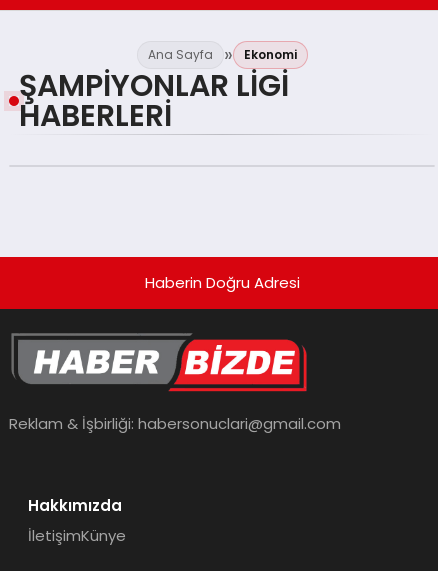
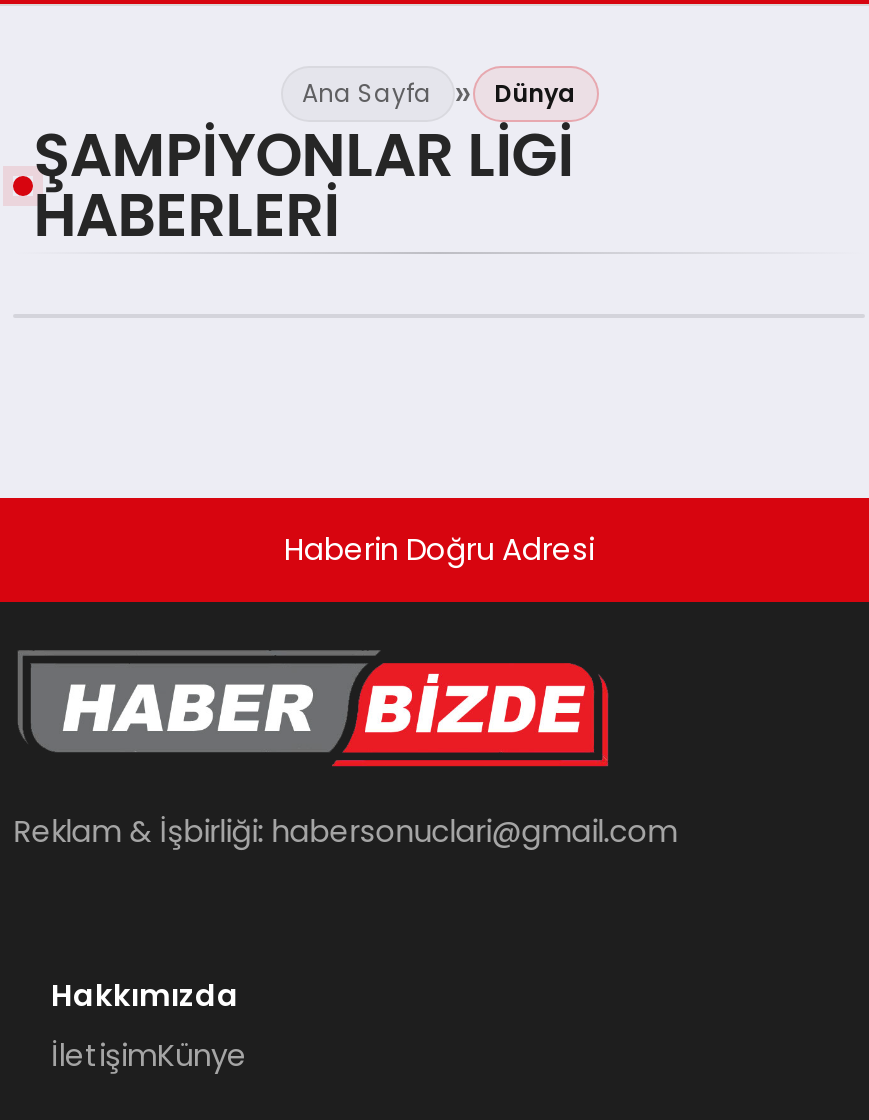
[243,46,296,63] Ekonomi -> [494,75,576,109] Dünya

